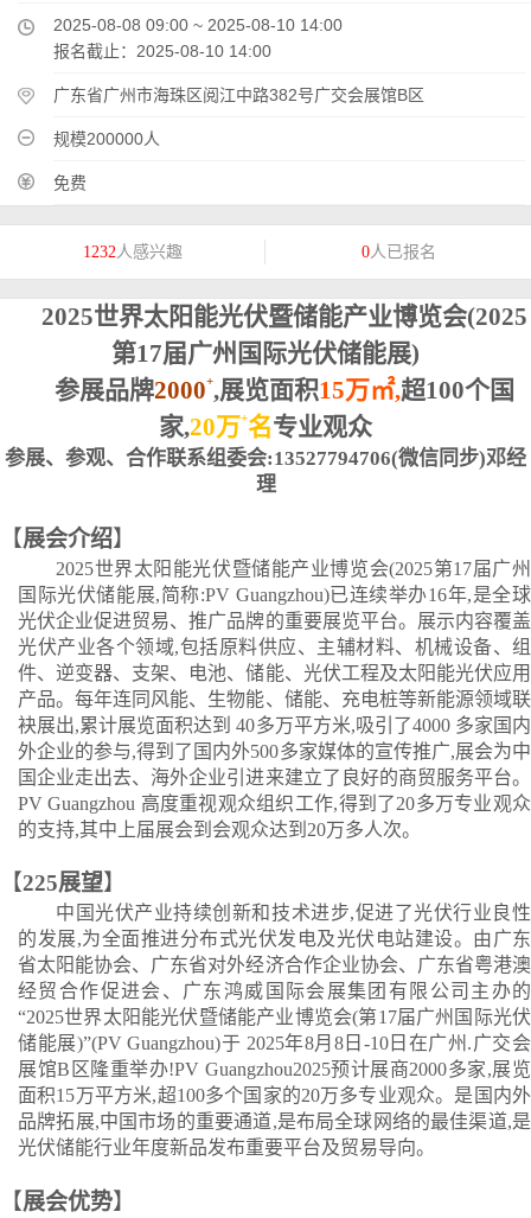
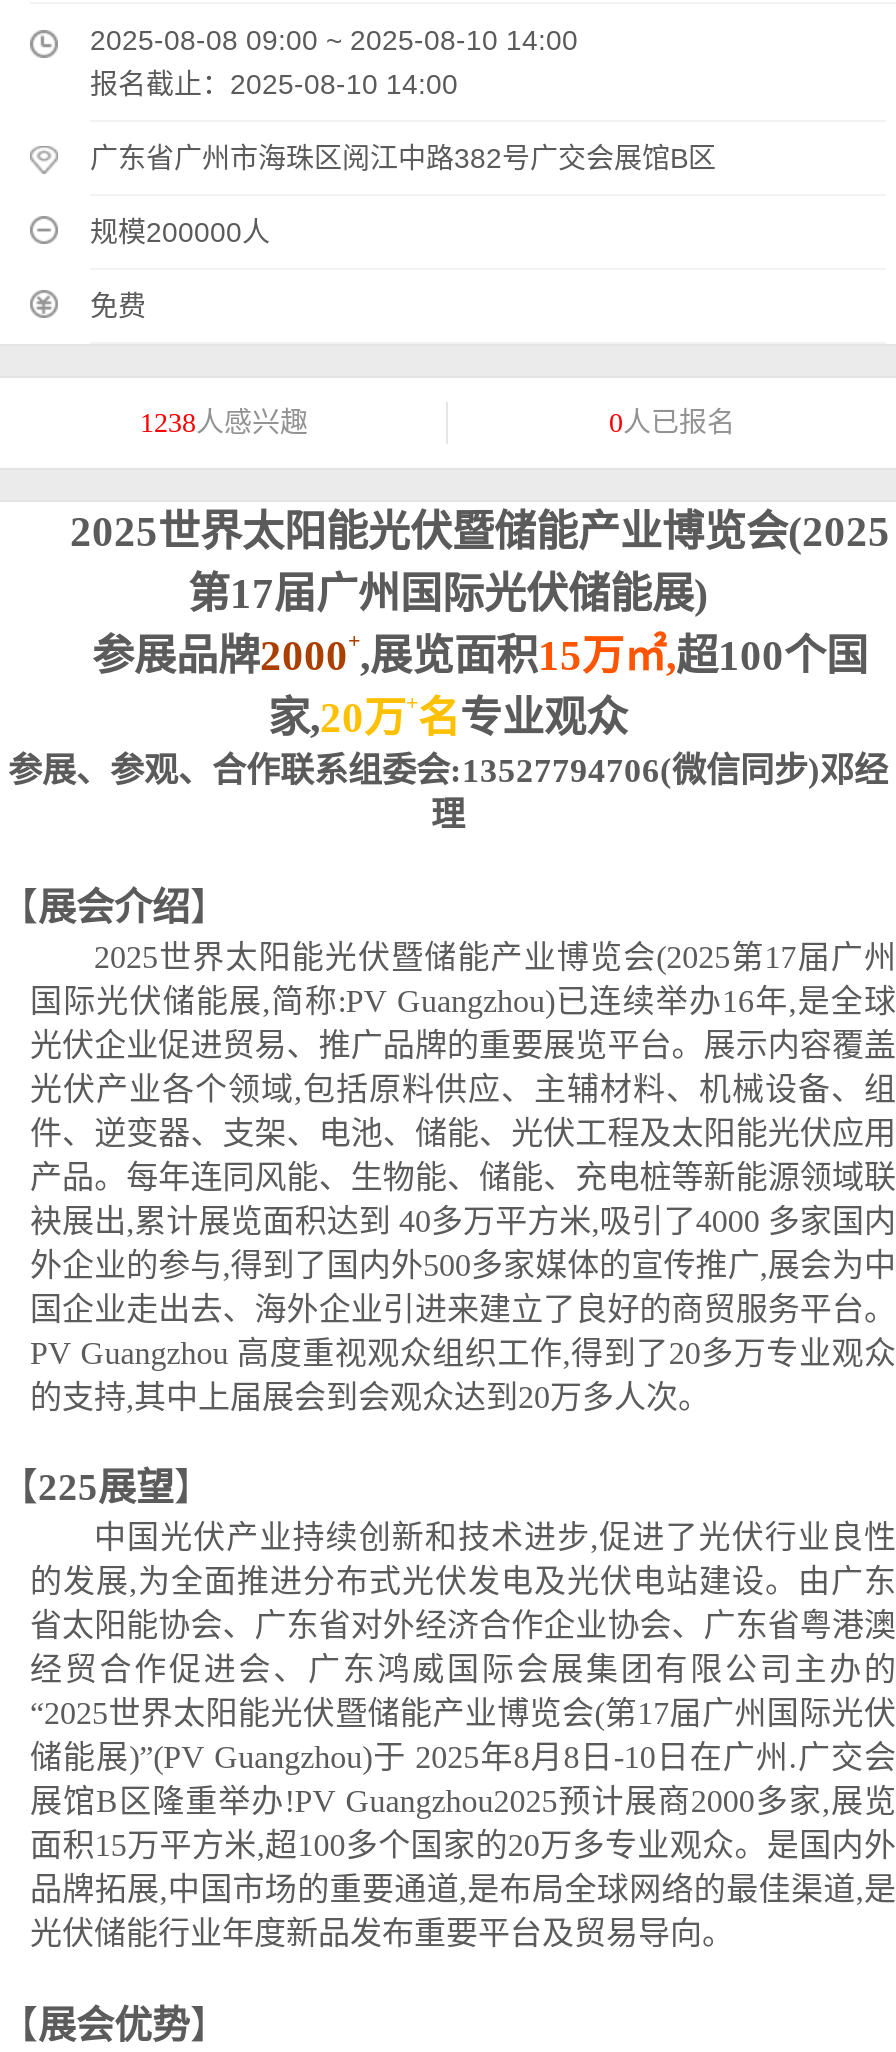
[83,242,183,261] 1232人感兴趣 -> [140,406,308,438] 1238人感兴趣

